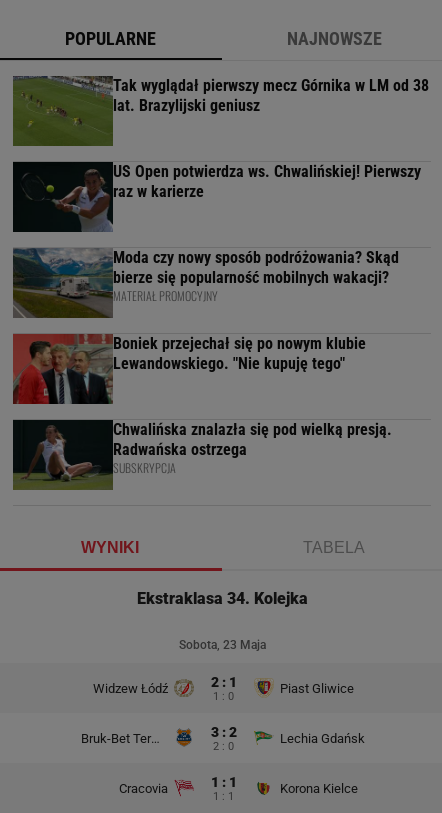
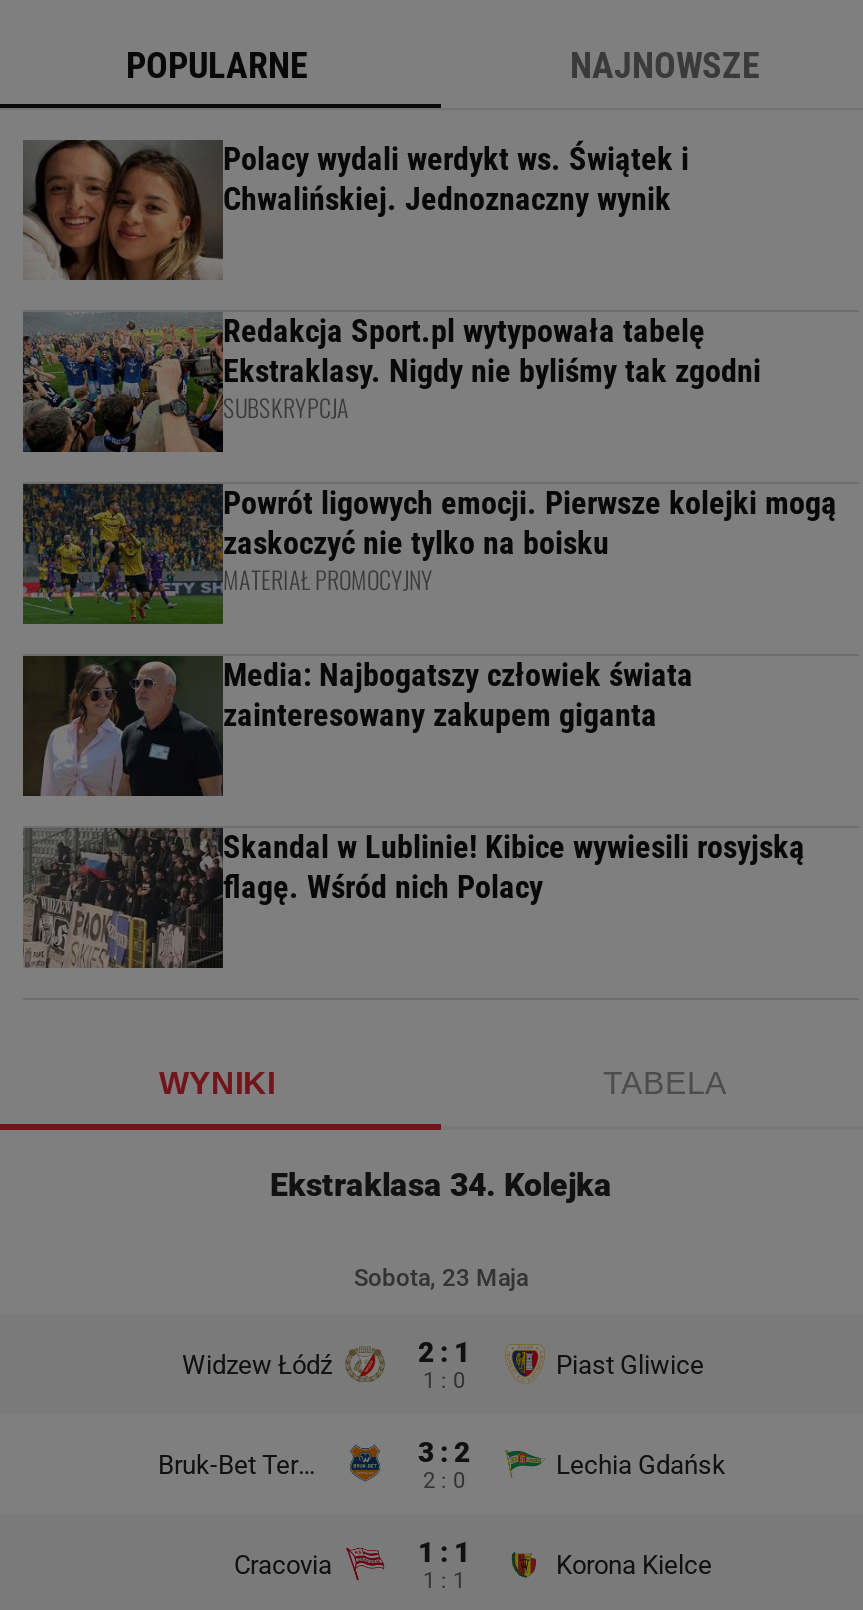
[12,76,429,147] [image] | Tak wyglądał pierwszy mecz Górnika w LM od 38 | lat. Brazylijski geniusz -> [23,138,689,282] [image] | Polacy wydali werdykt ws. Świątek i | Chwalińskiej. Jednoznaczny wynik
[12,161,421,233] [image] | US Open potwierdza ws. Chwalińskiej! Pierwszy | raz w karierze -> [21,312,761,454] [image] | Redakcja Sport.pl wytypowała tabelę | Ekstraklasy. Nigdy nie byliśmy tak zgodni | SUBSKRYPCJA
[12,247,399,318] [image] | Moda czy nowy sposób podróżowania? Skąd | bierze się popularność mobilnych wakacji? -> [21,482,837,624] [image] | Powrót ligowych emocji. Pierwsze kolejki mogą | zaskoczyć nie tylko na boisku
[12,333,366,405] [image] | Boniek przejechał się po nowym klubie | Lewandowskiego. "Nie kupuję tego" -> [21,654,693,798] [image] | Media: Najbogatszy człowiek świata | zainteresowany zakupem giganta
[12,419,392,491] [image] | Chwalińska znalazła się pod wielką presją. | Radwańska ostrzega | SUBSKRYPCJA -> [23,826,805,970] [image] | Skandal w Lublinie! Kibice wywiesili rosyjską | flagę. Wśród nich Polacy

